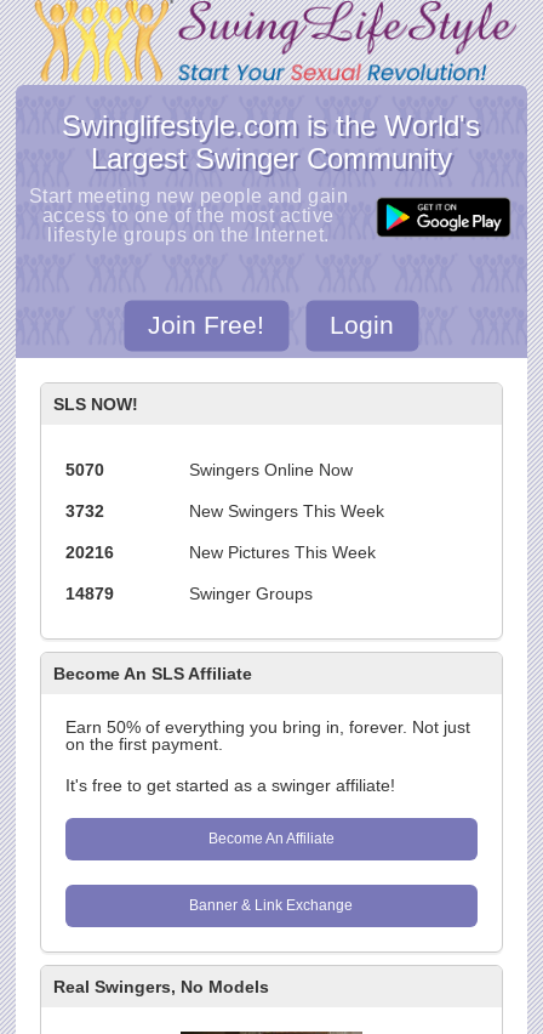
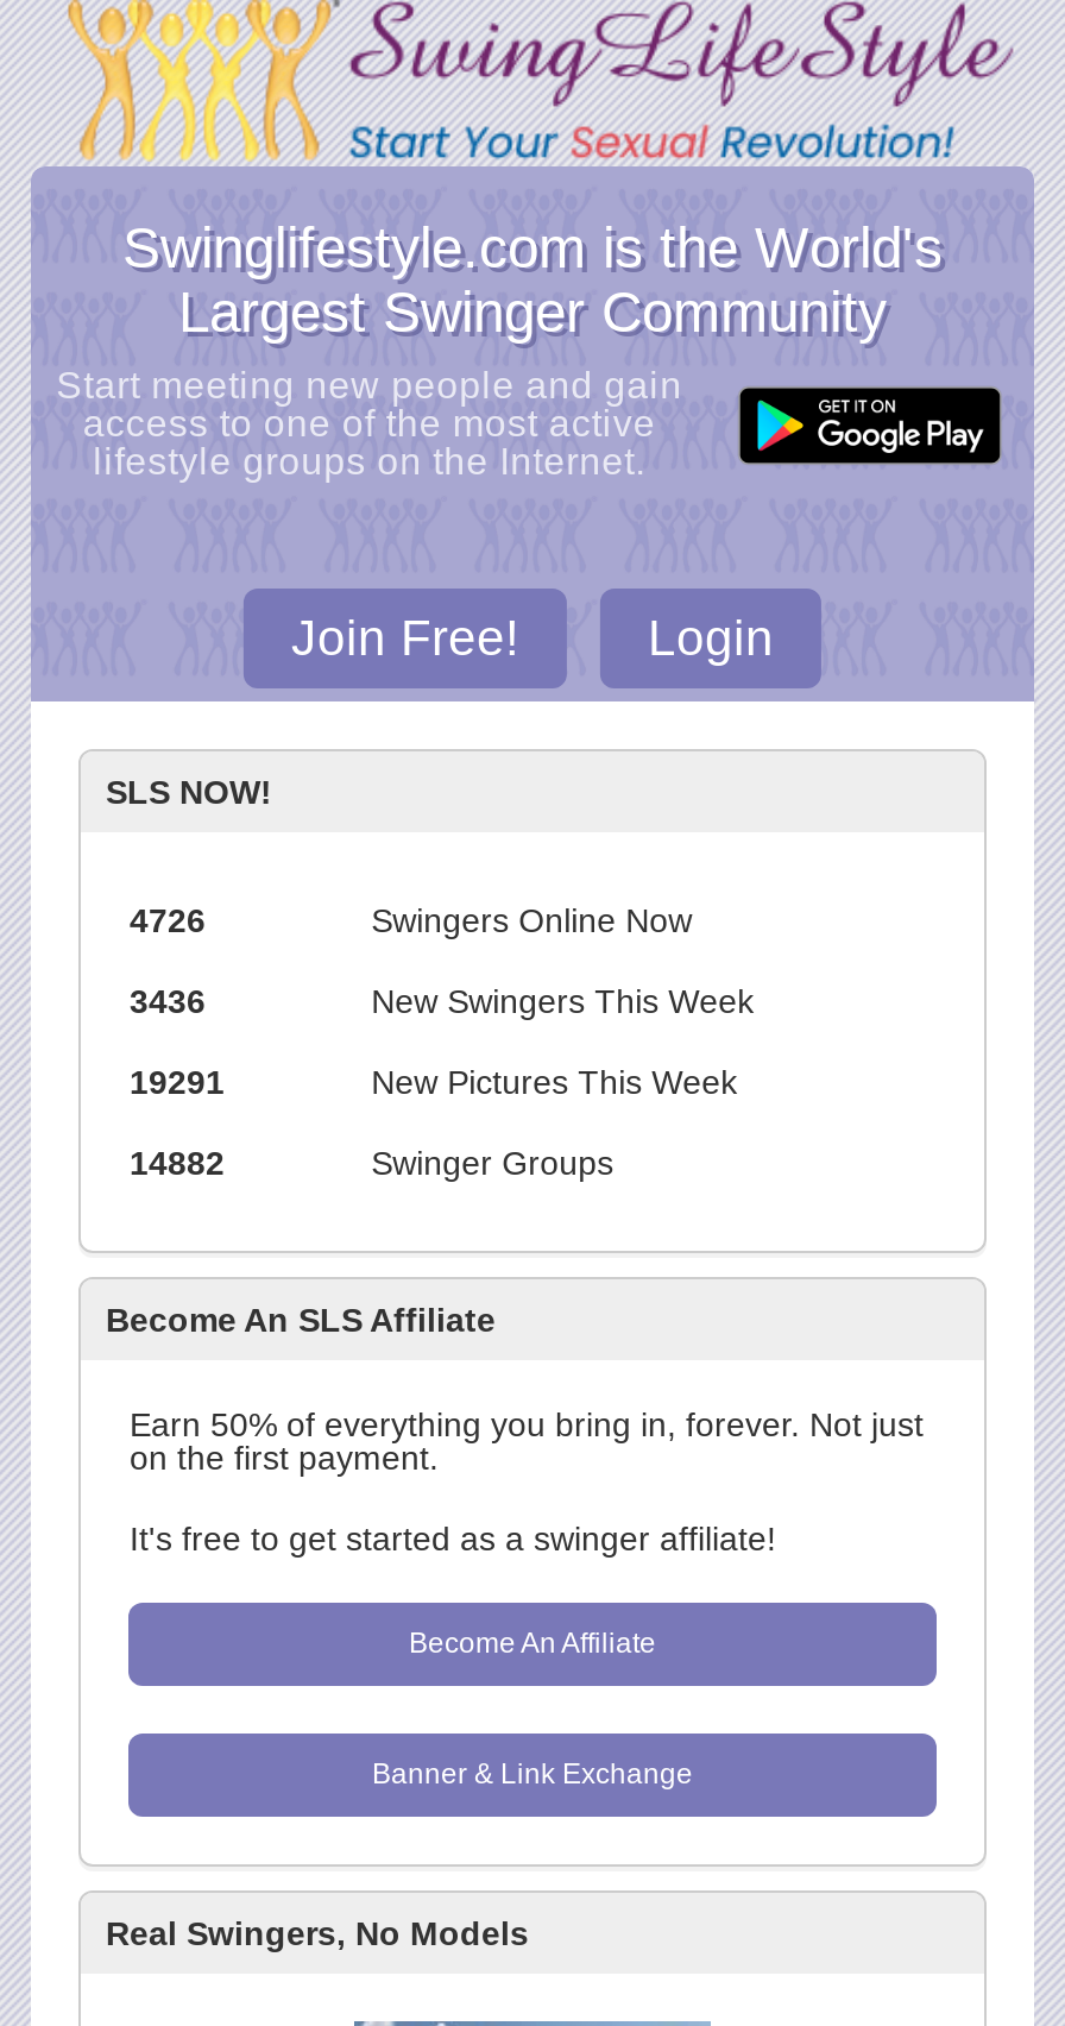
[66,460,105,479] 5070 -> [129,901,205,939] 4726
[66,501,105,520] 3732 -> [129,981,205,1019] 3436
[66,542,114,562] 20216 -> [129,1062,224,1100] 19291
[66,583,114,603] 14879 -> [129,1143,224,1181] 14882

